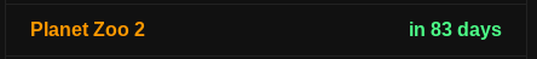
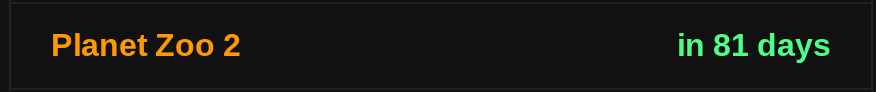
[409,19,502,40] in 83 days -> [677,28,831,62] in 81 days

